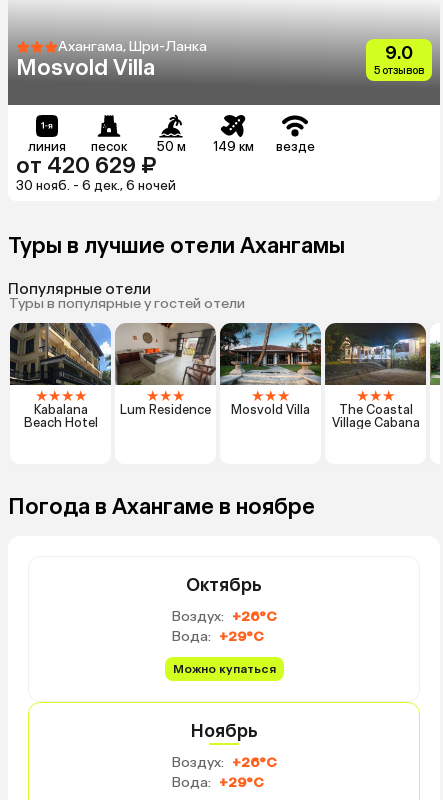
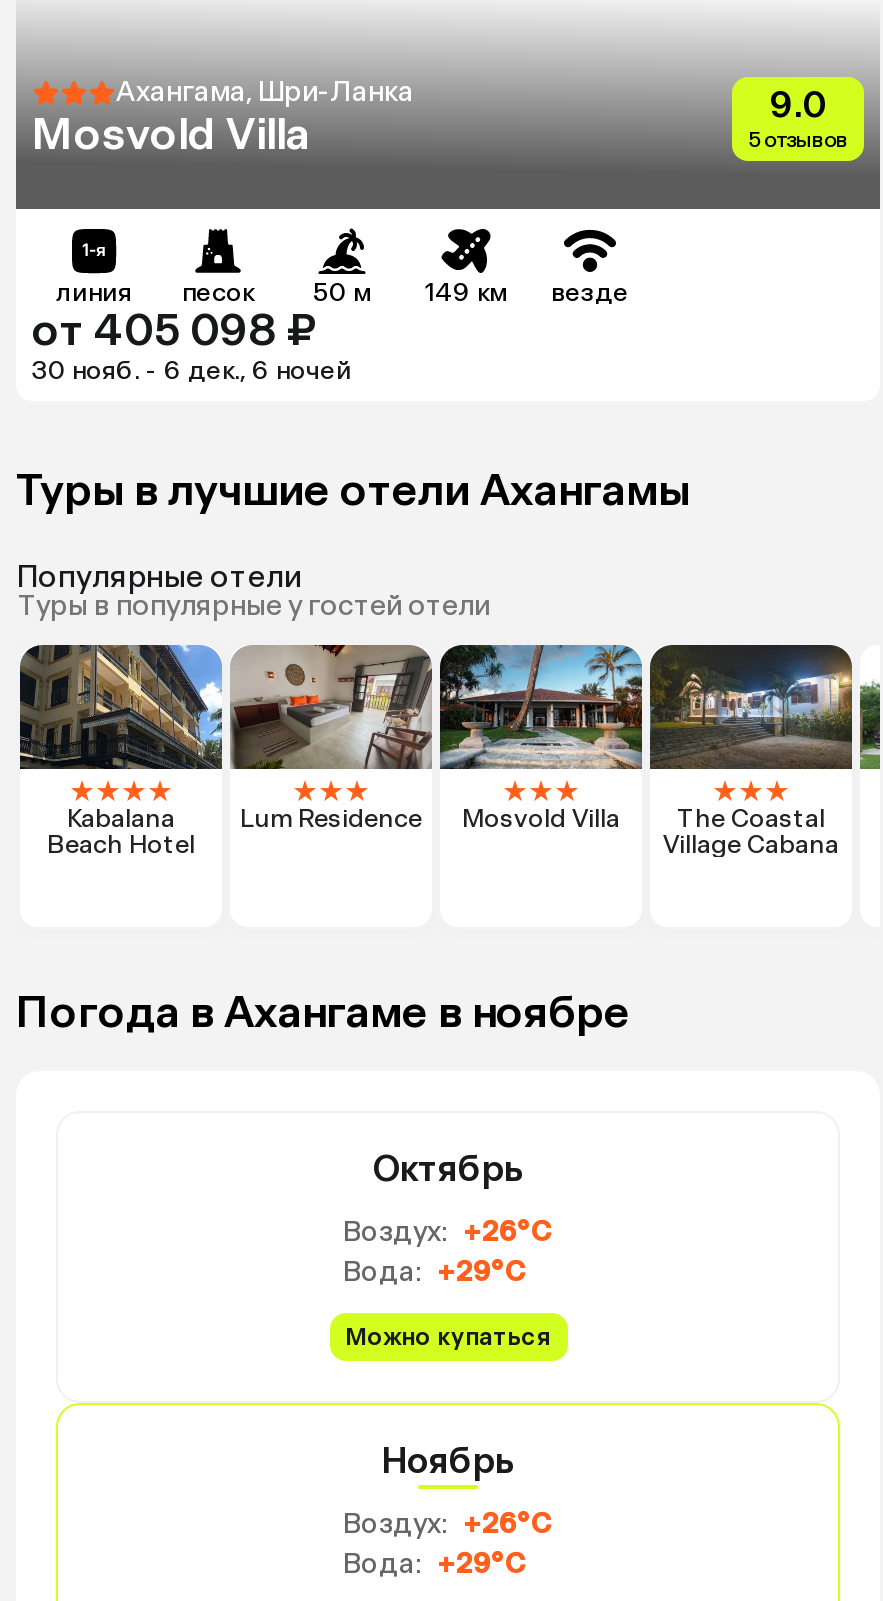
[16,152,156,179] от 420 629 ₽ -> [32,303,316,357] от 405 098 ₽

